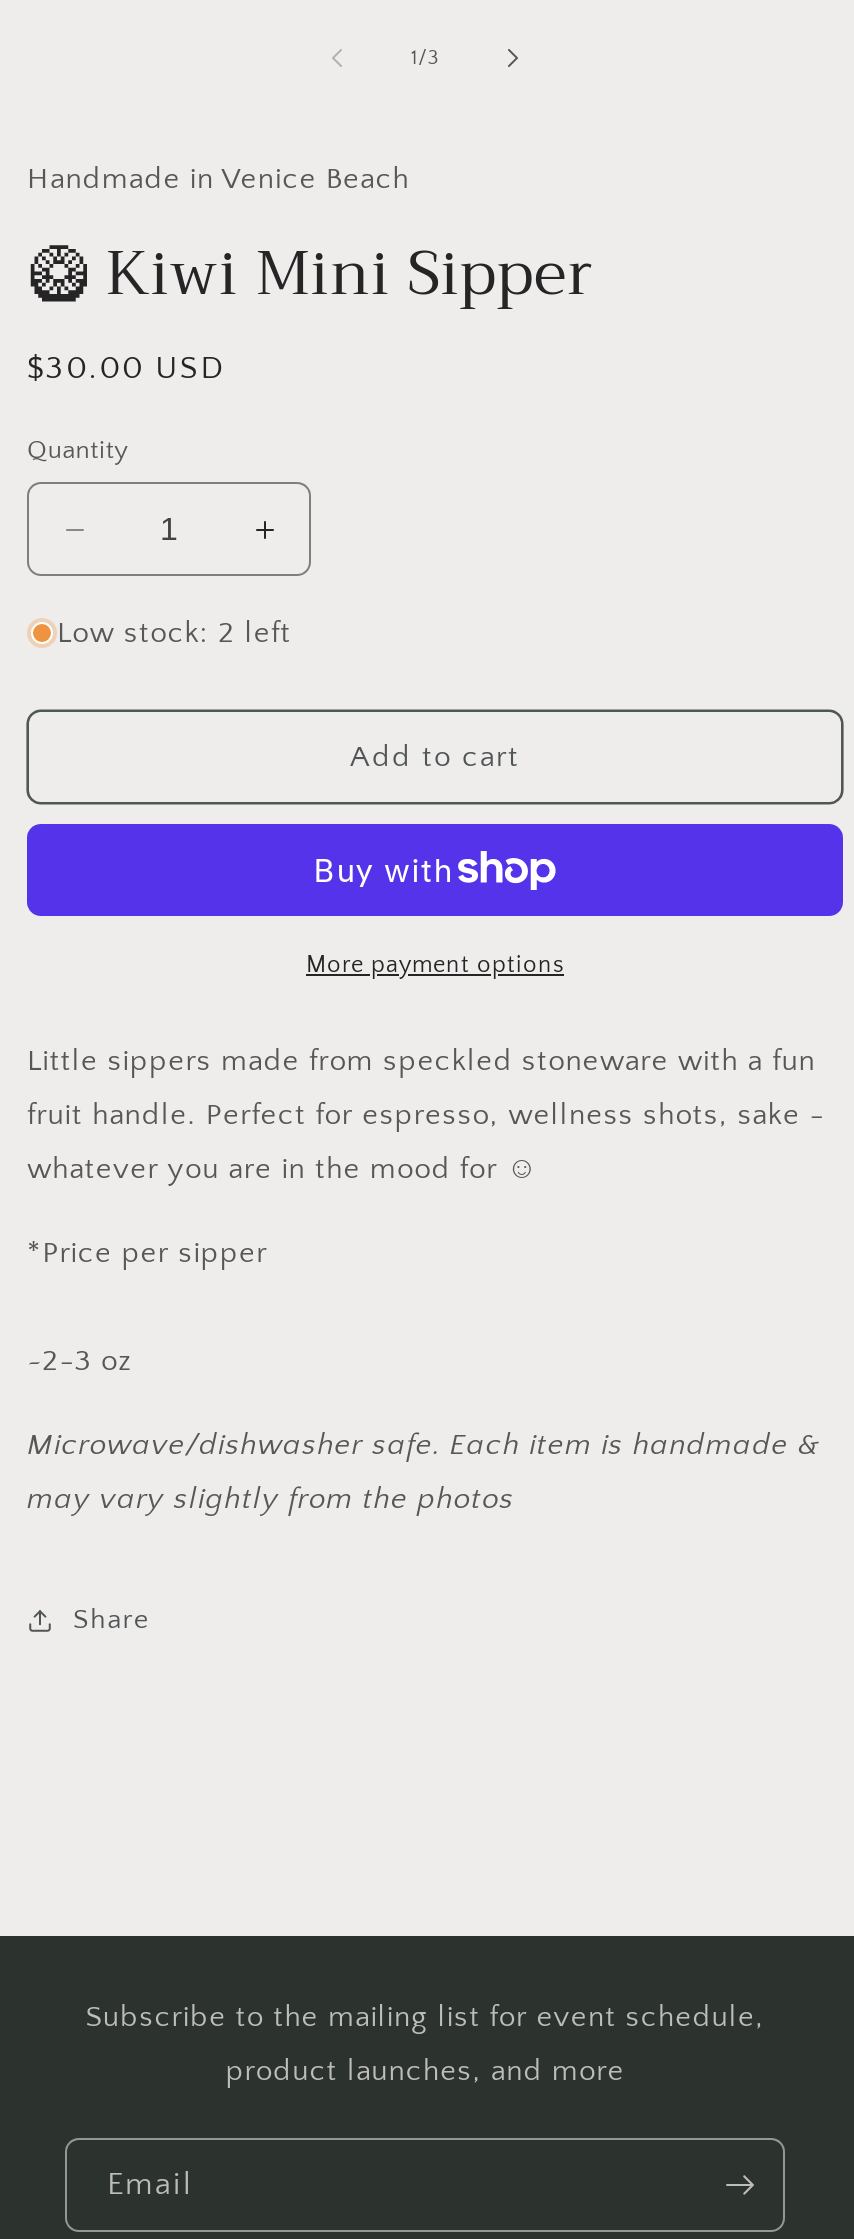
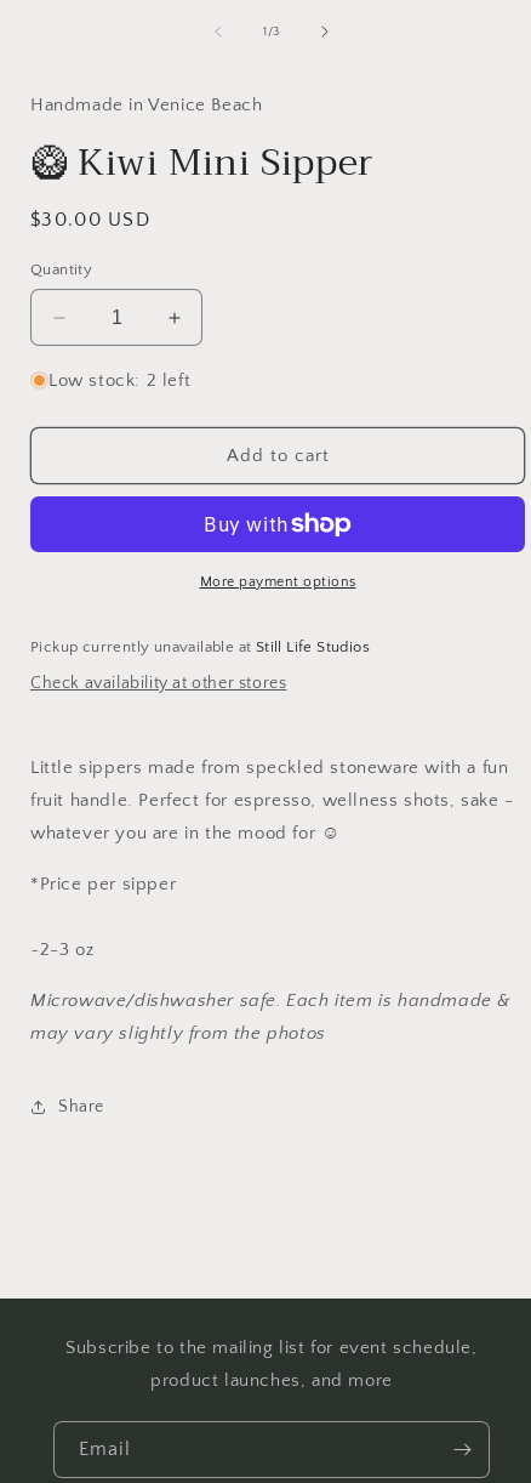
none -> [30,638,370,693] Pickup currently unavailable at Still Life Studios | Check availability at other stores

